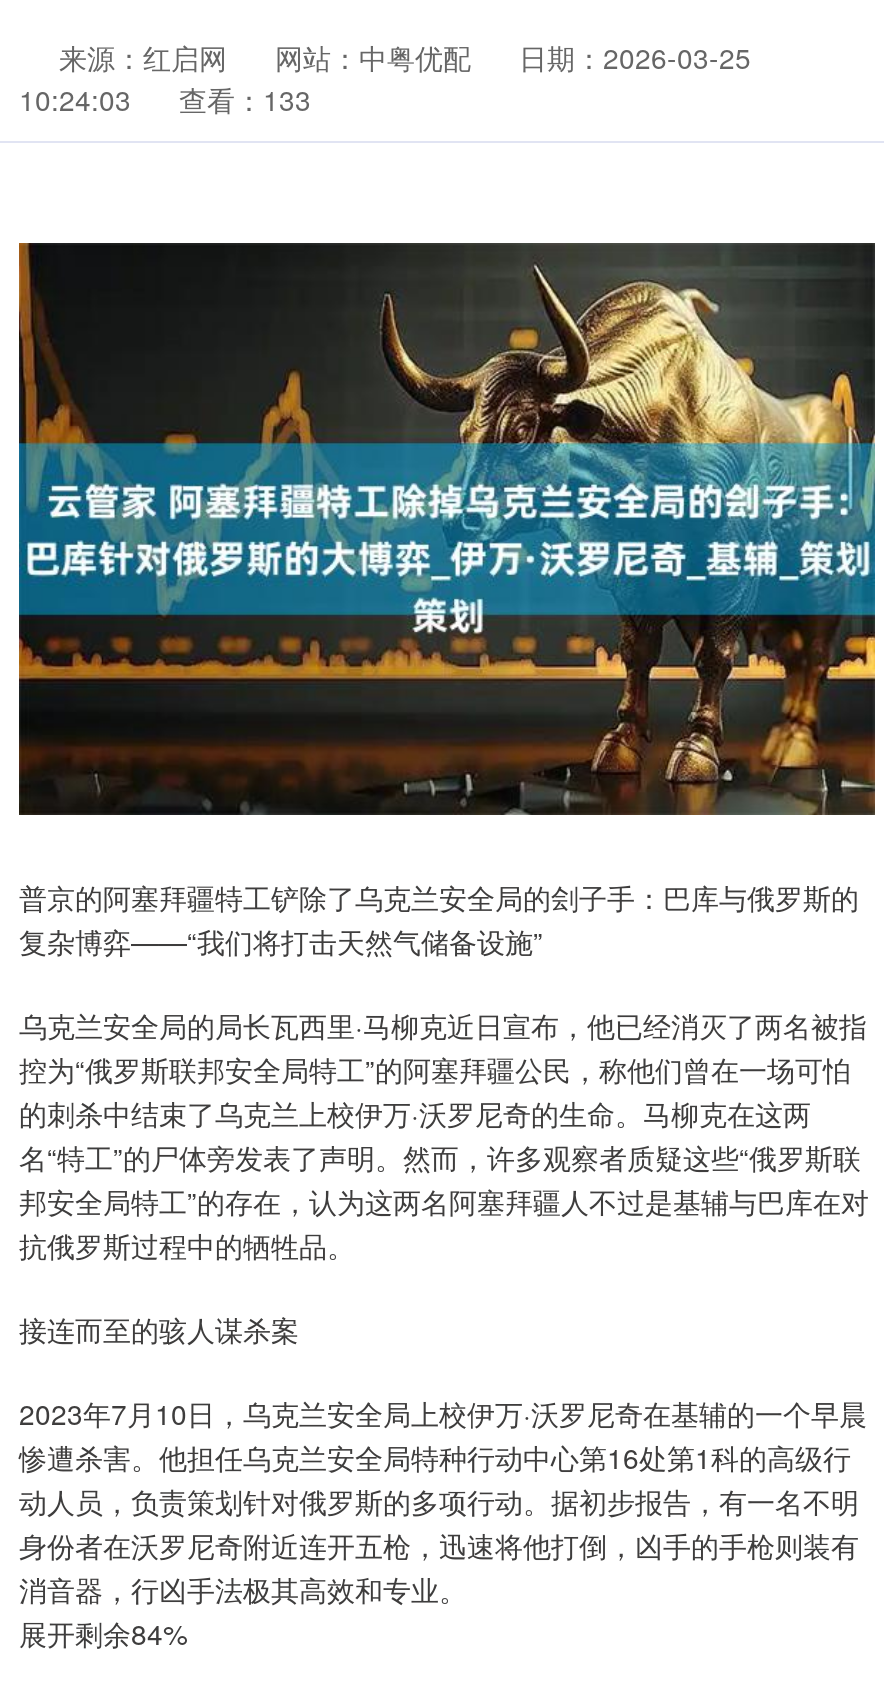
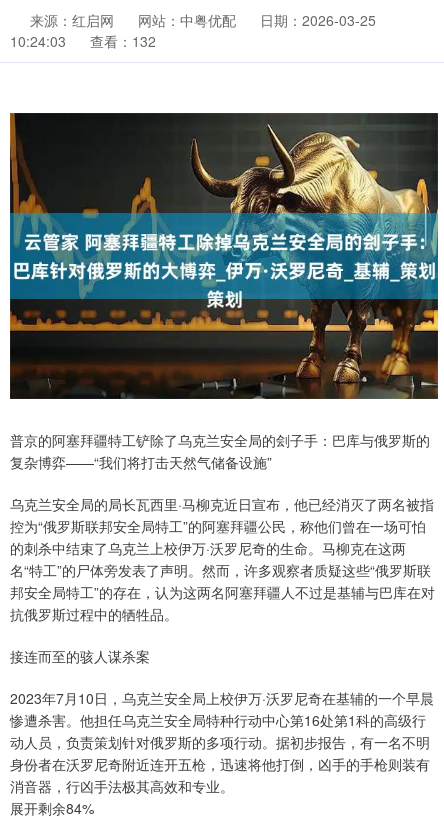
[19,80,311,120] 10:24:03 查看：133 -> [10,31,156,51] 10:24:03 查看：132

